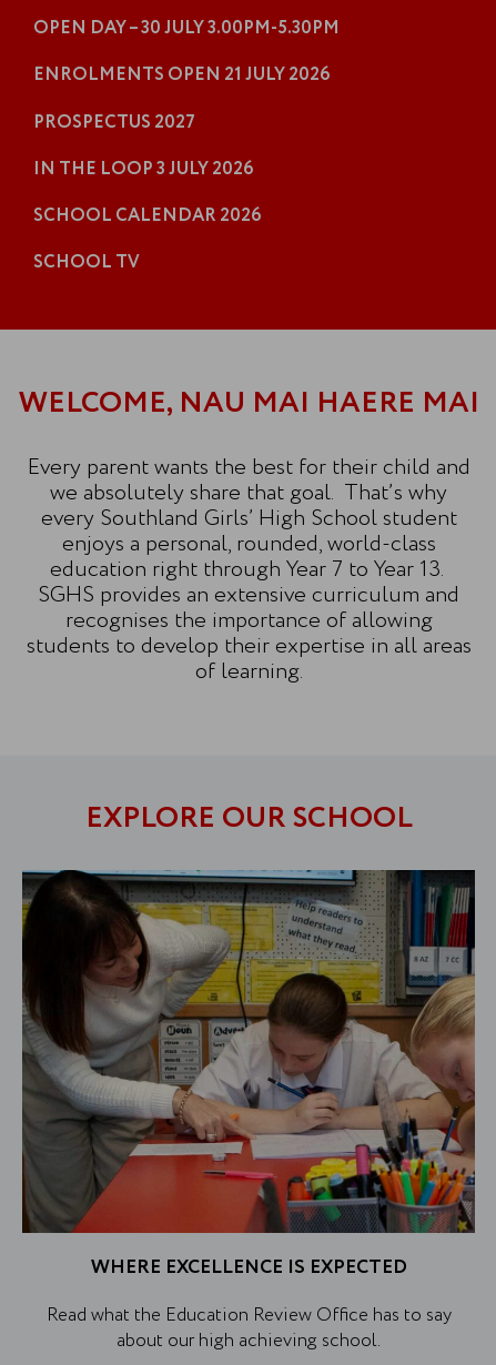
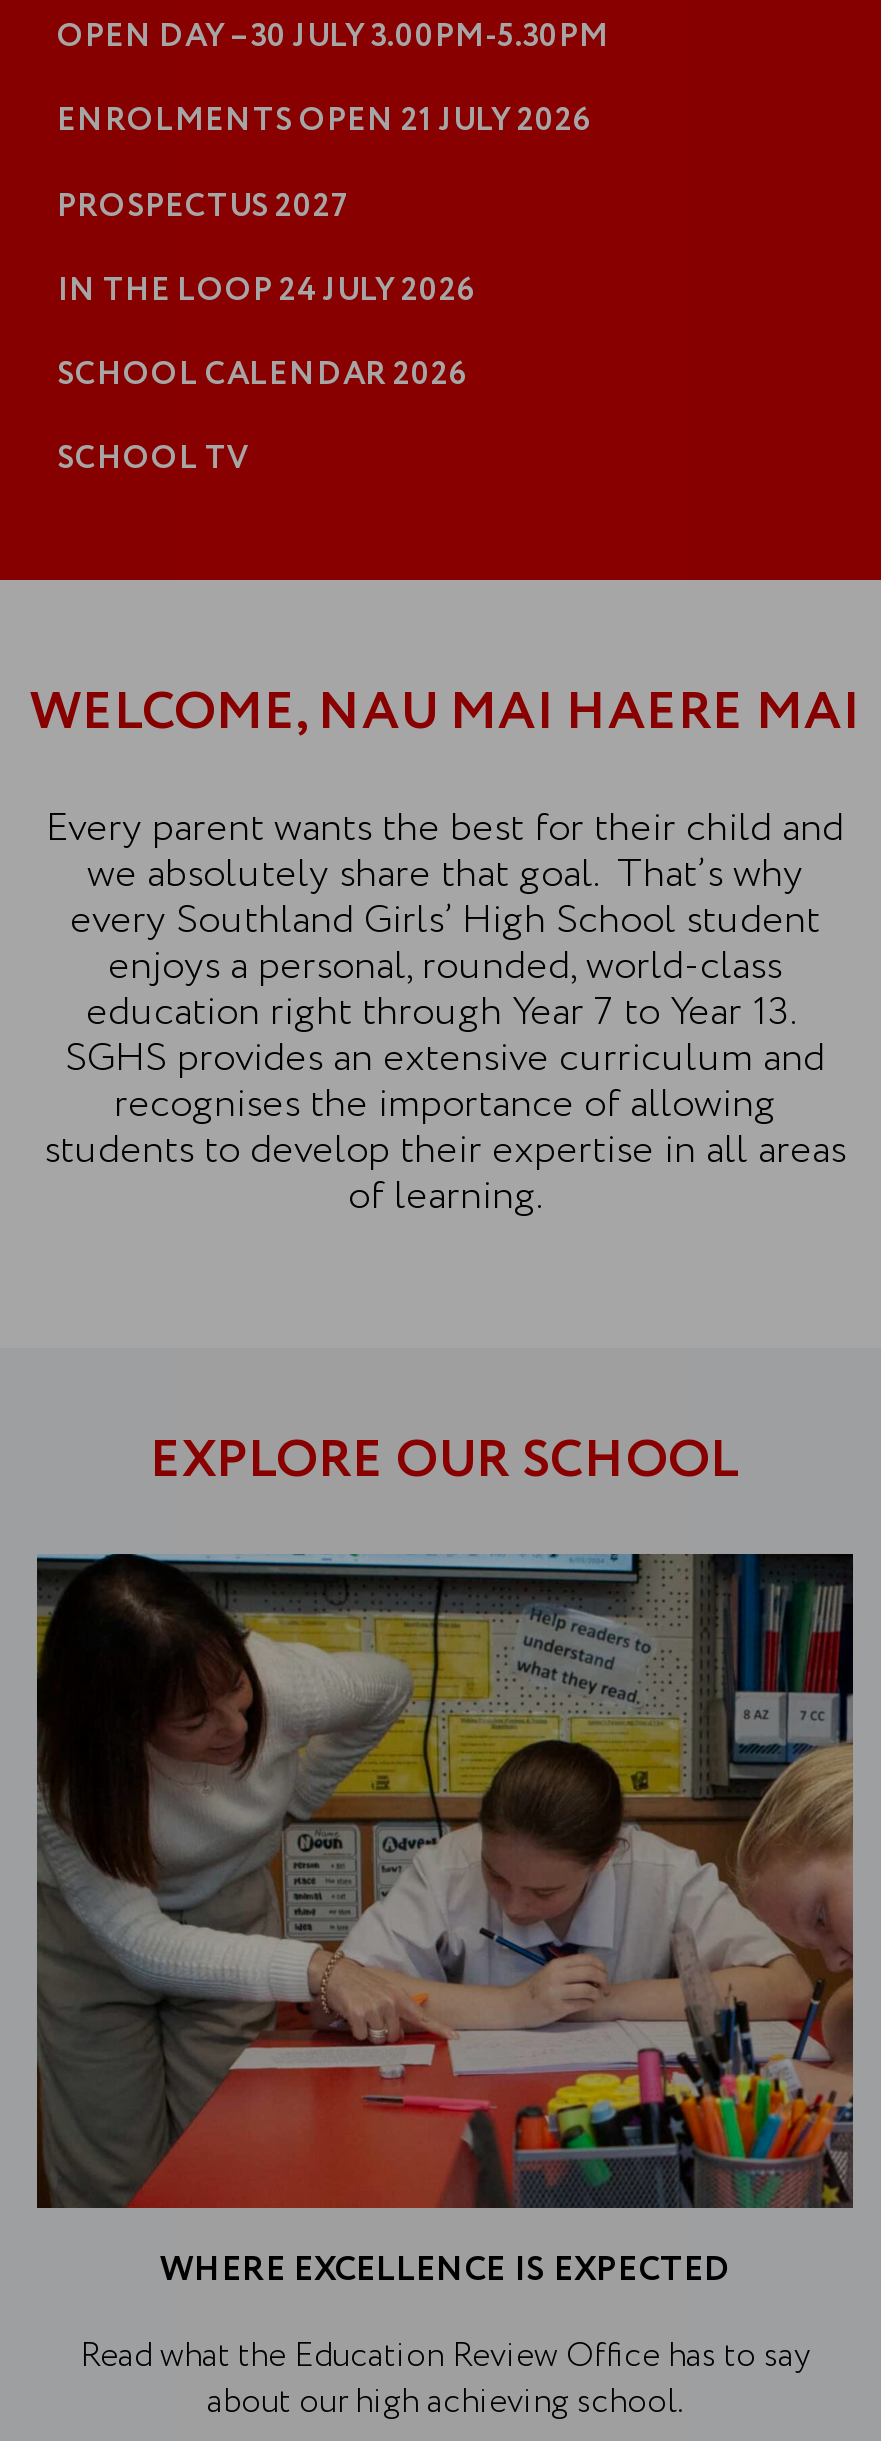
[33,156,254,182] IN THE LOOP 3 JULY 2026 -> [57,268,477,314] IN THE LOOP 24 JULY 2026

